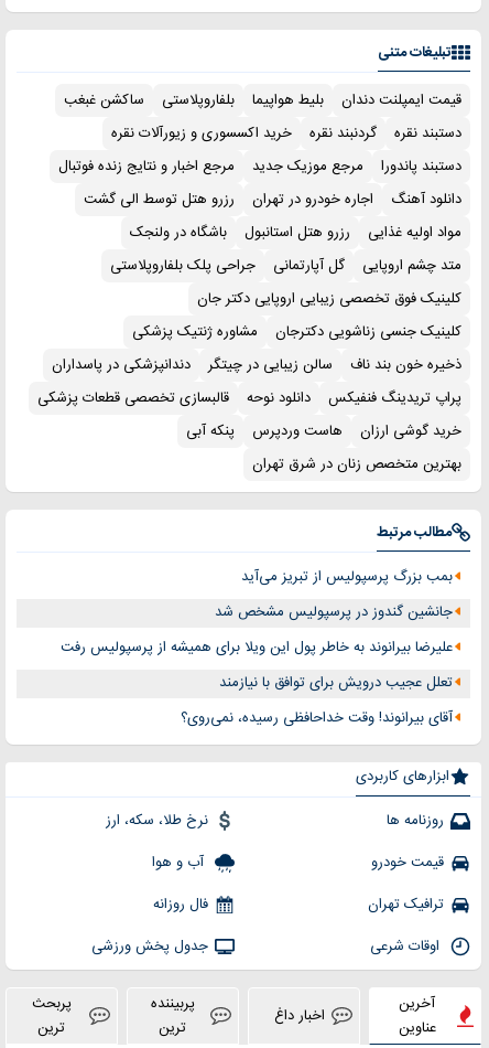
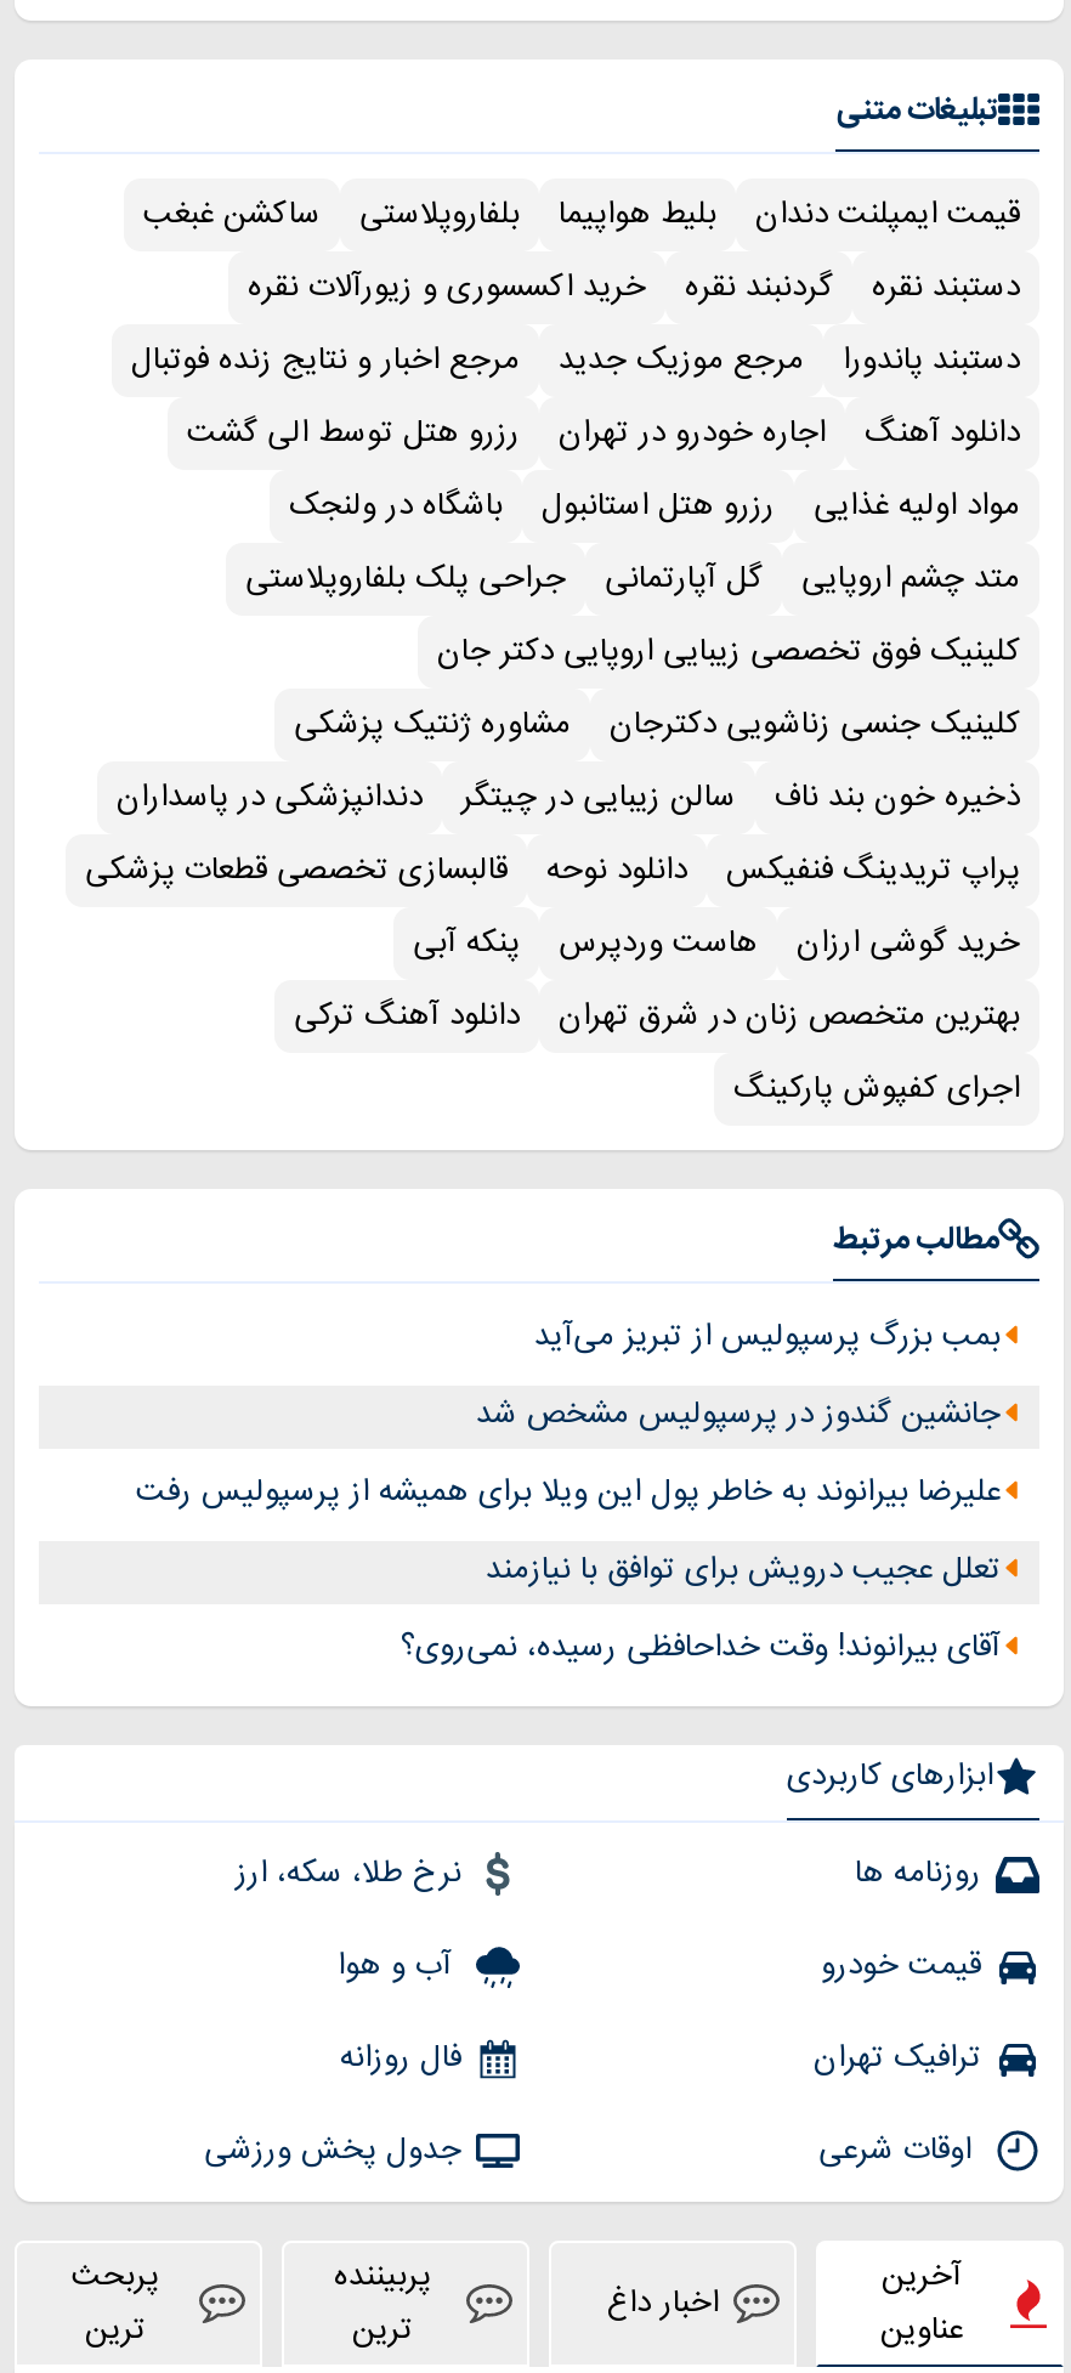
none -> [294,990,1020,1116] دانلود آهنگ ترکی | اجرای کفپوش پارکینگ

